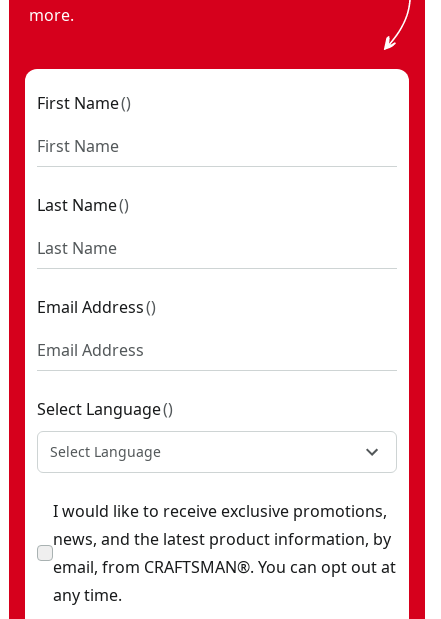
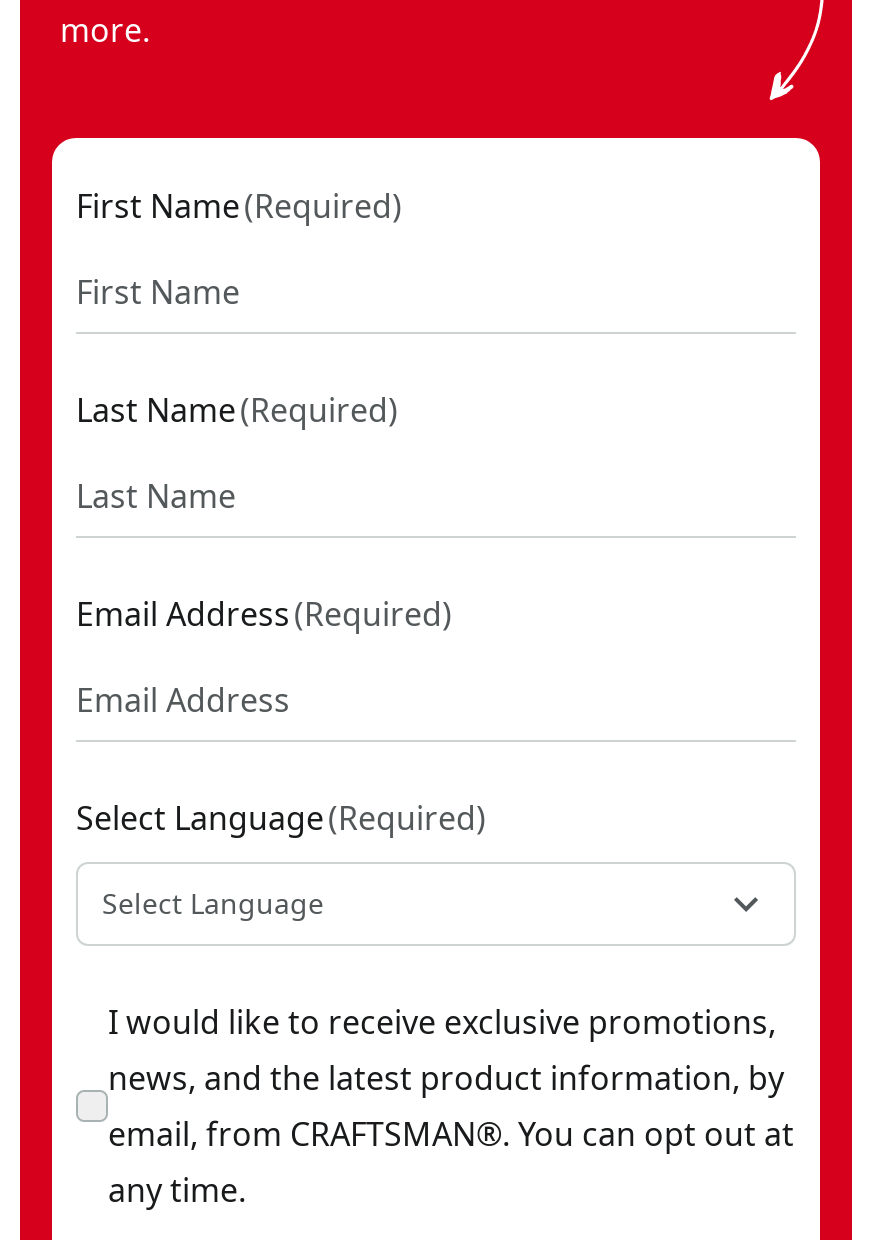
[37,92,131,114] First Name () -> [76,184,402,228] First Name (Required)
[37,194,129,216] Last Name () -> [76,388,398,432] Last Name (Required)
[37,296,156,318] Email Address () -> [76,592,452,636] Email Address (Required)
[37,398,173,420] Select Language () -> [76,796,486,840] Select Language (Required)

